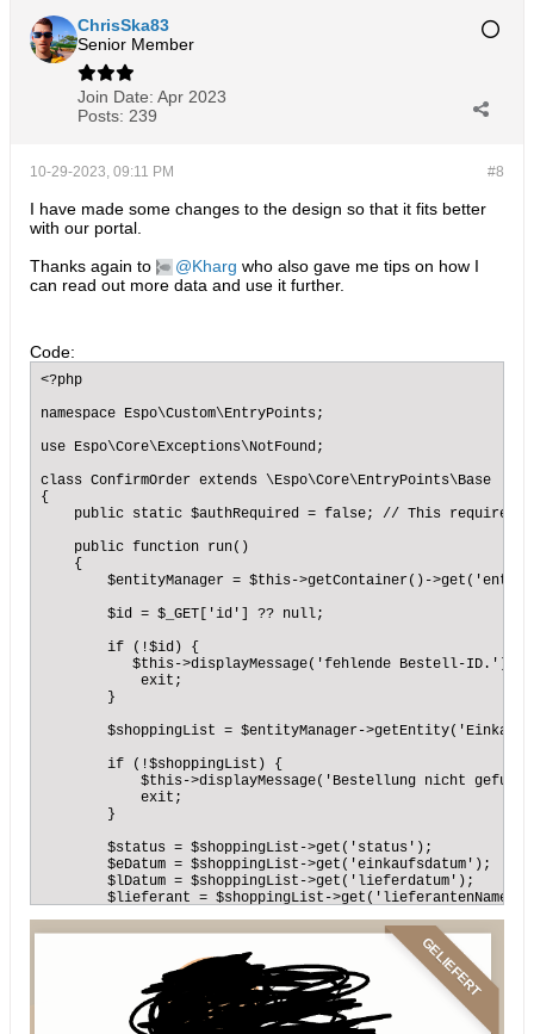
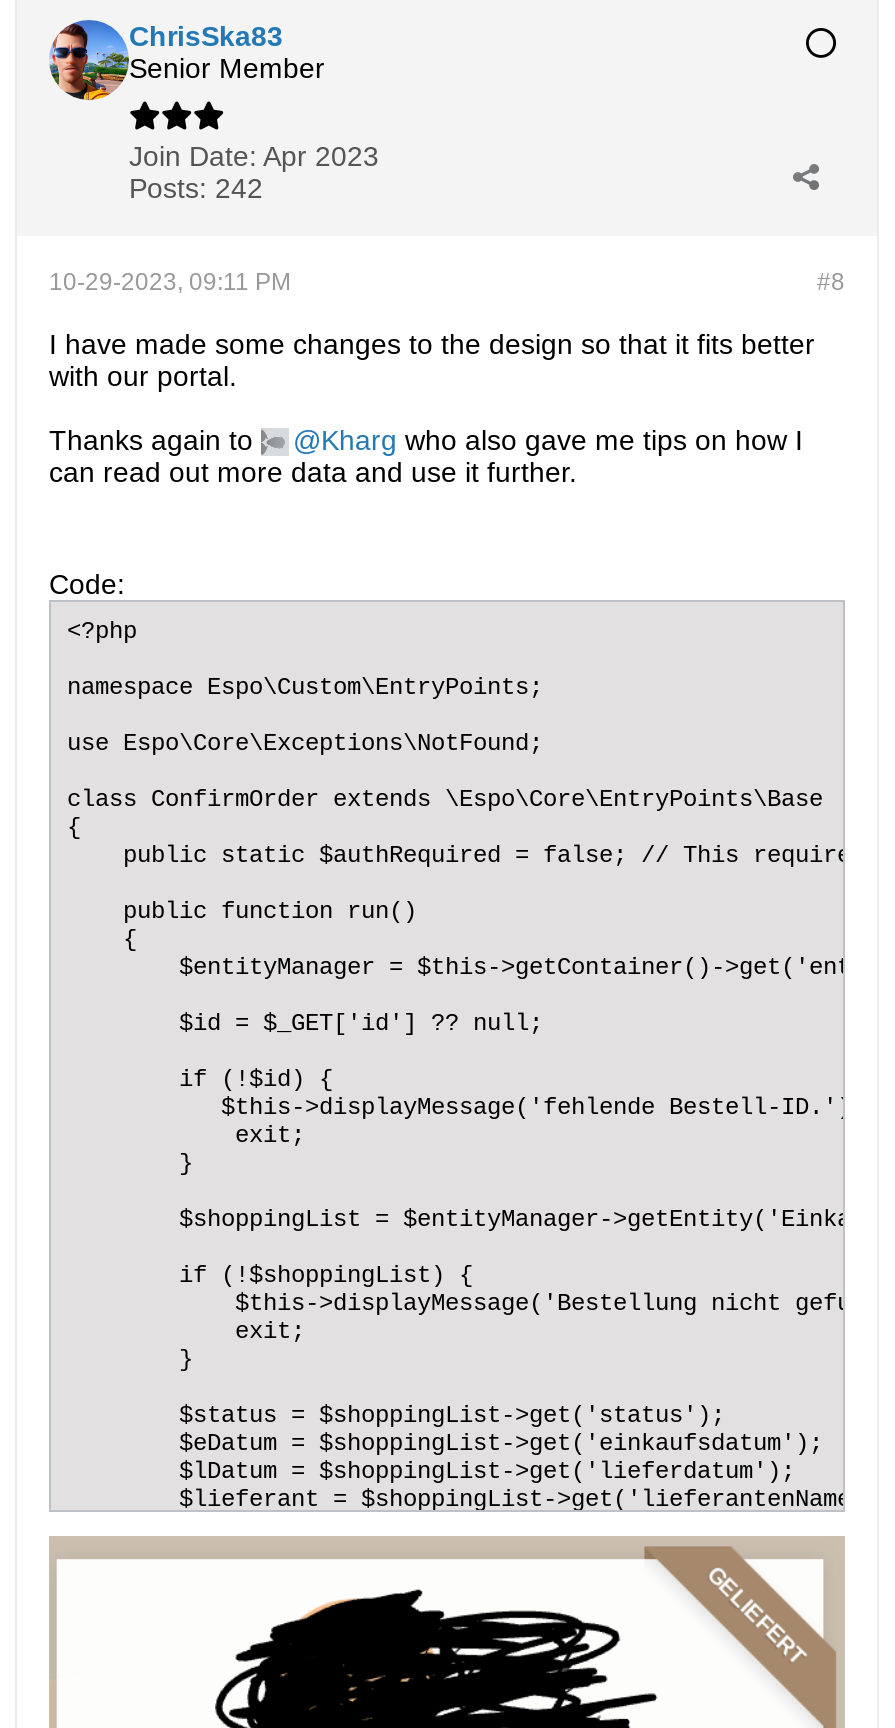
[77,107,157,126] Posts: 239 -> [129,173,263,205] Posts: 242

